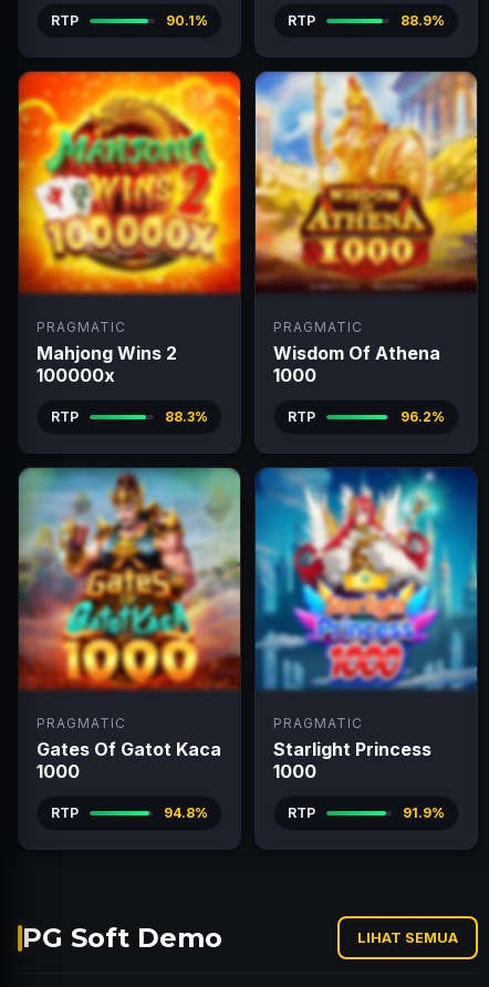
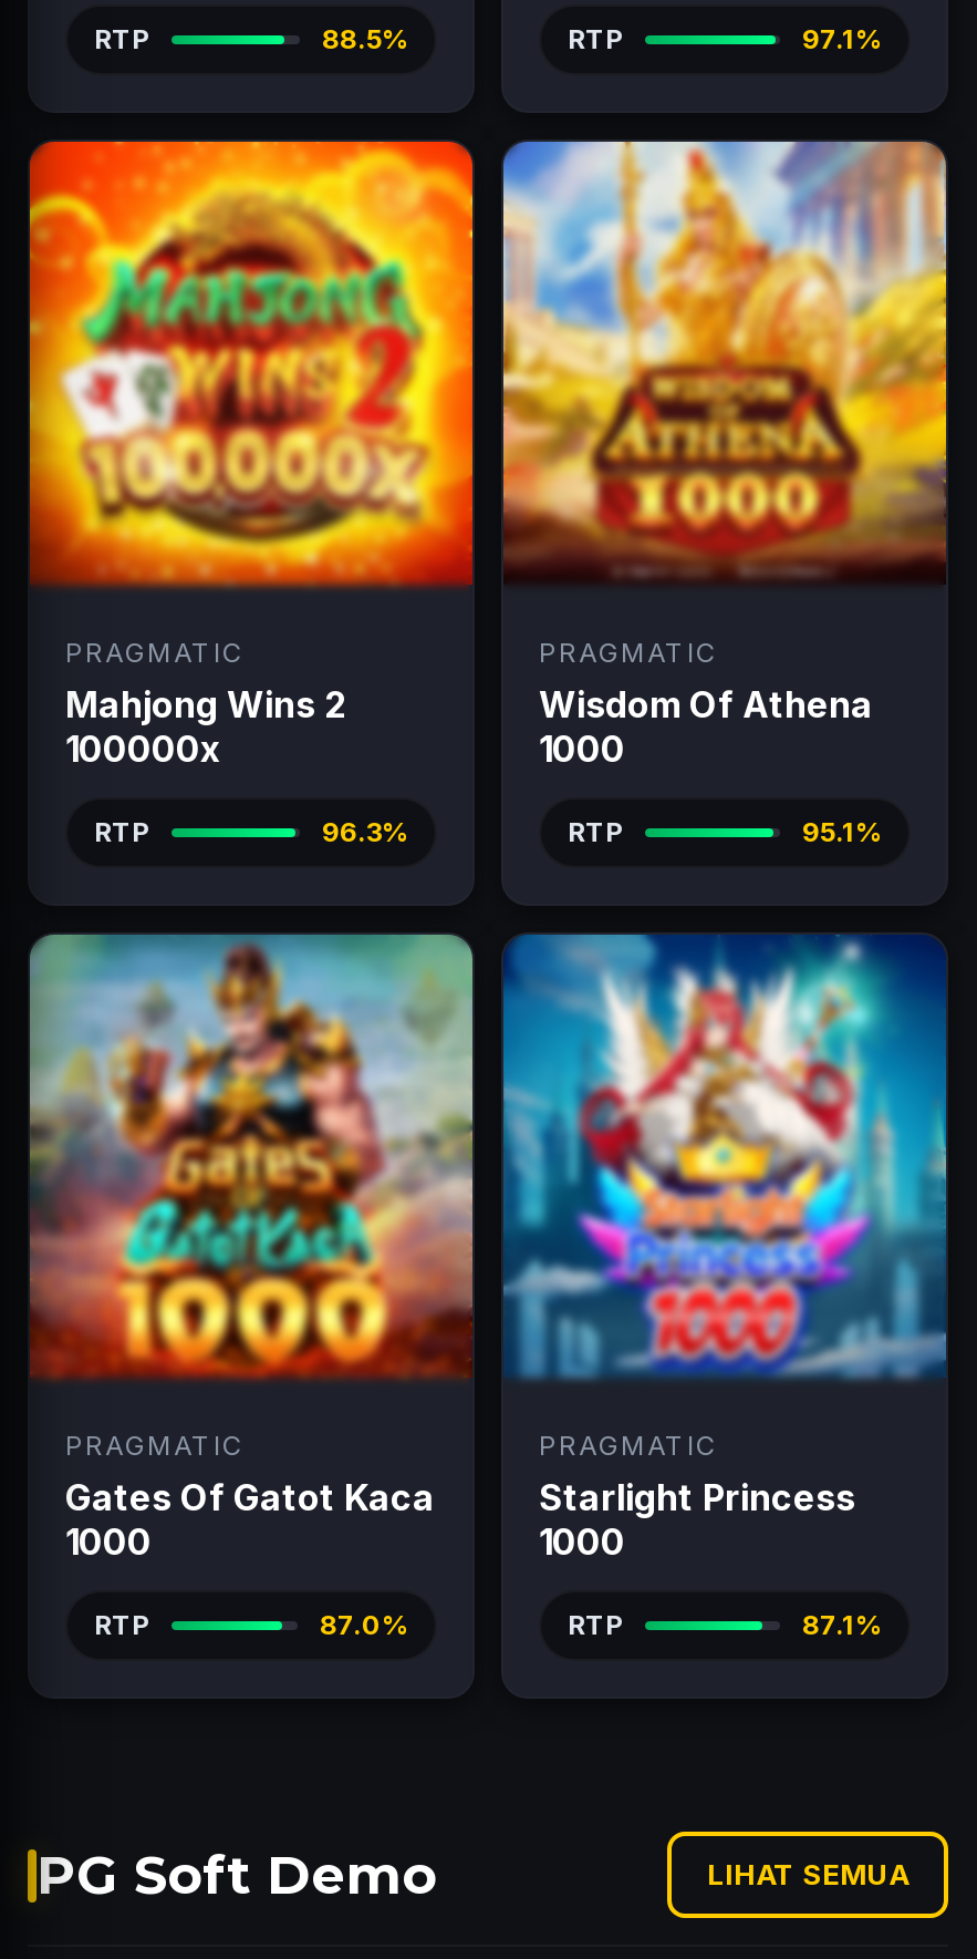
[166,12,208,29] 90.1% -> [322,22,408,55] 88.5%
[400,12,445,29] 88.9% -> [802,22,882,55] 97.1%
[165,408,208,425] 88.3% -> [322,815,408,848] 96.3%
[400,408,445,425] 96.2% -> [802,815,882,848] 95.1%
[164,804,208,821] 94.8% -> [320,1608,408,1641] 87.0%
[403,804,445,821] 91.9% -> [802,1608,882,1641] 87.1%

